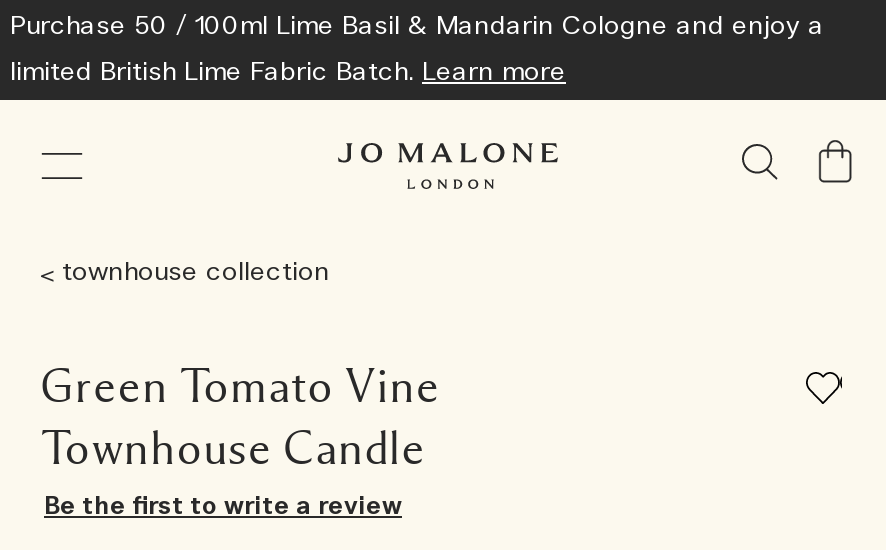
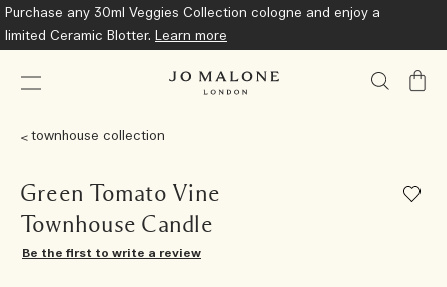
[10,10,824,90] Purchase 50 / 100ml Lime Basil & Mandarin Cologne and enjoy a | limited British Lime Fabric Batch. Learn more -> [5,5,380,45] Purchase any 30ml Veggies Collection cologne and enjoy a | limited Ceramic Blotter. Learn more

